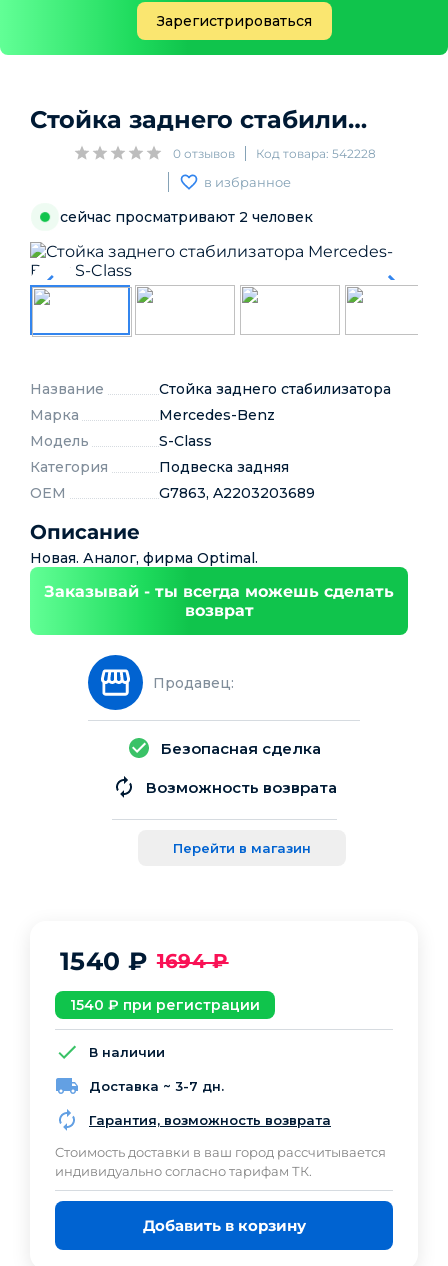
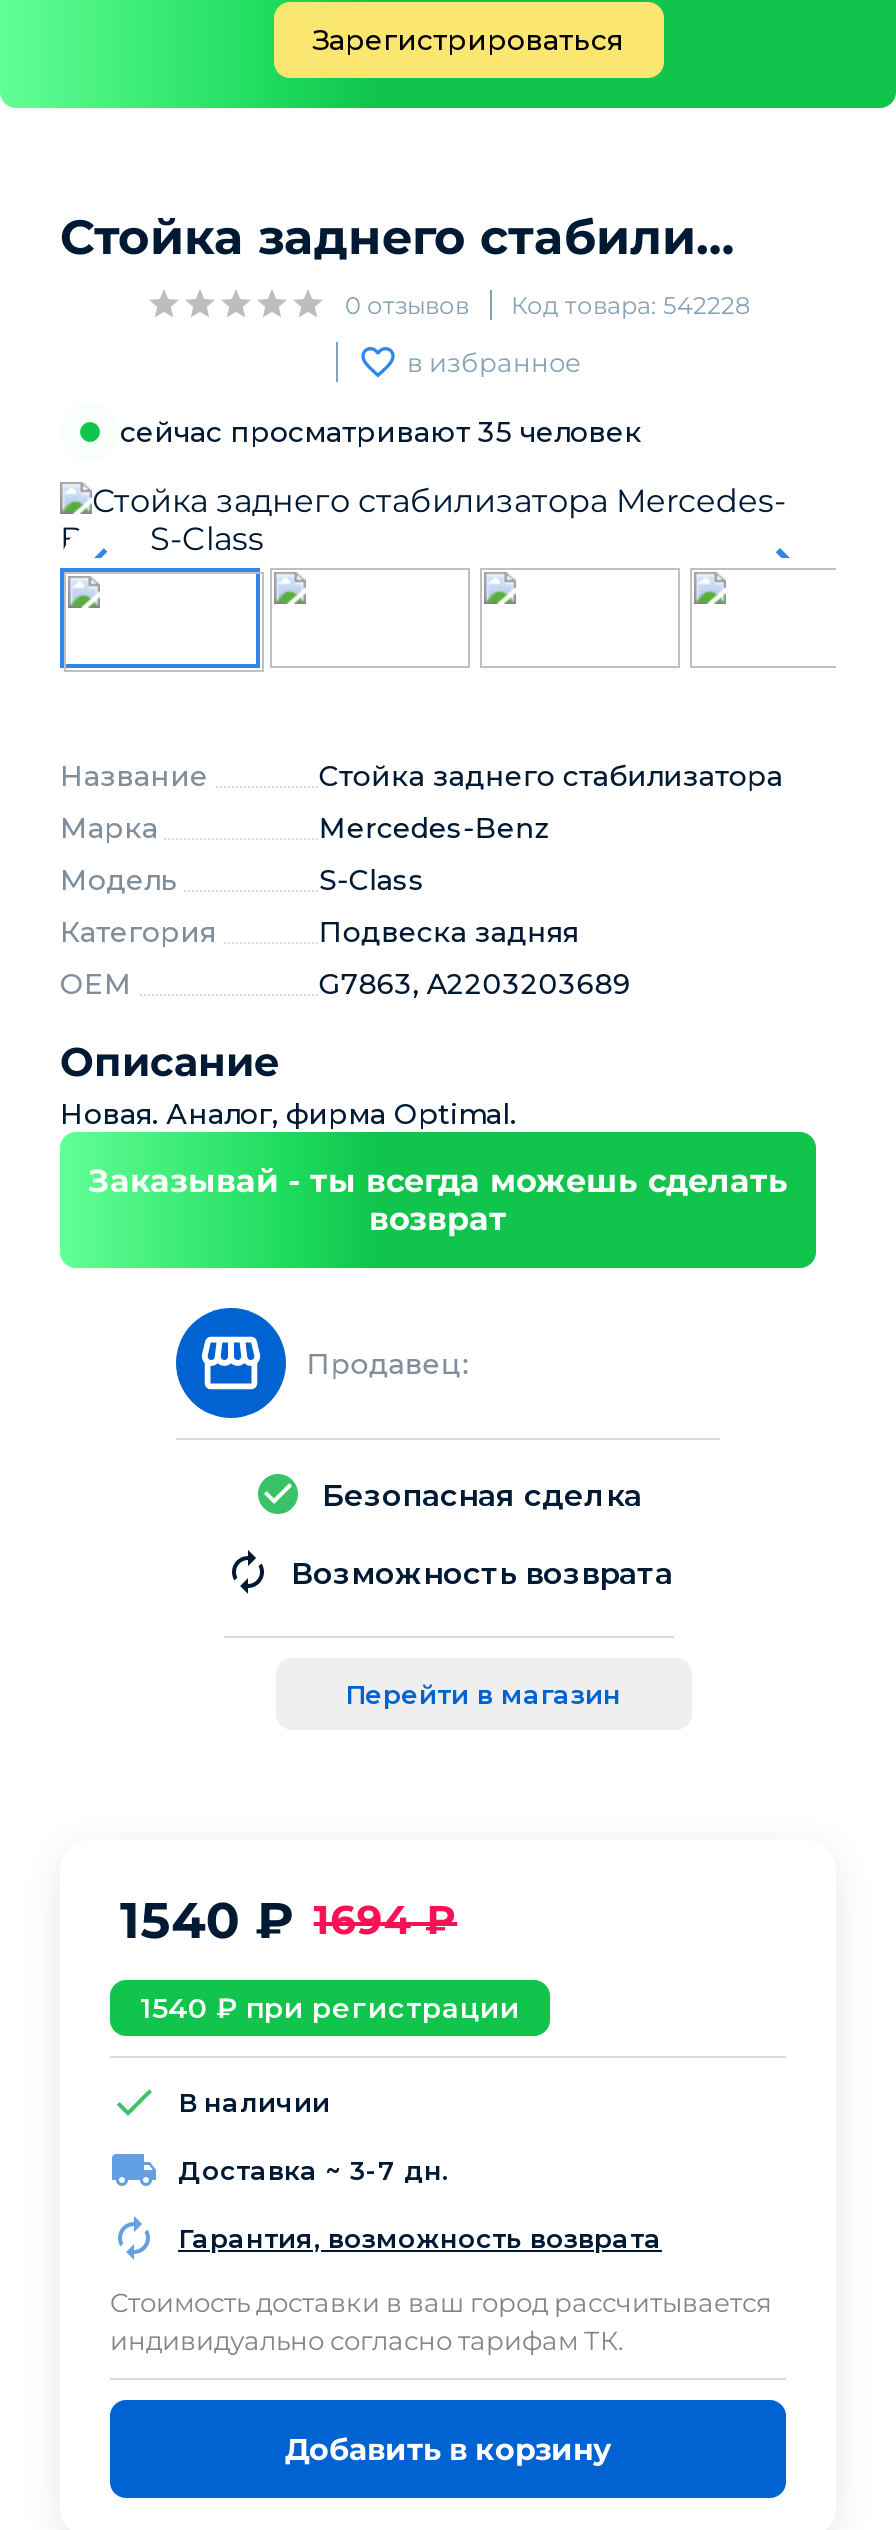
[60,208,313,226] сейчас просматривают 2 человек -> [120,414,642,450] сейчас просматривают 35 человек

